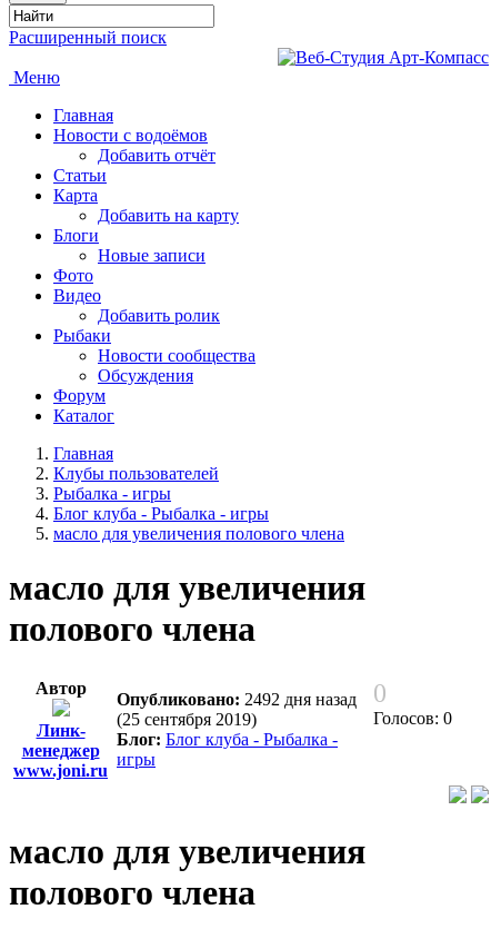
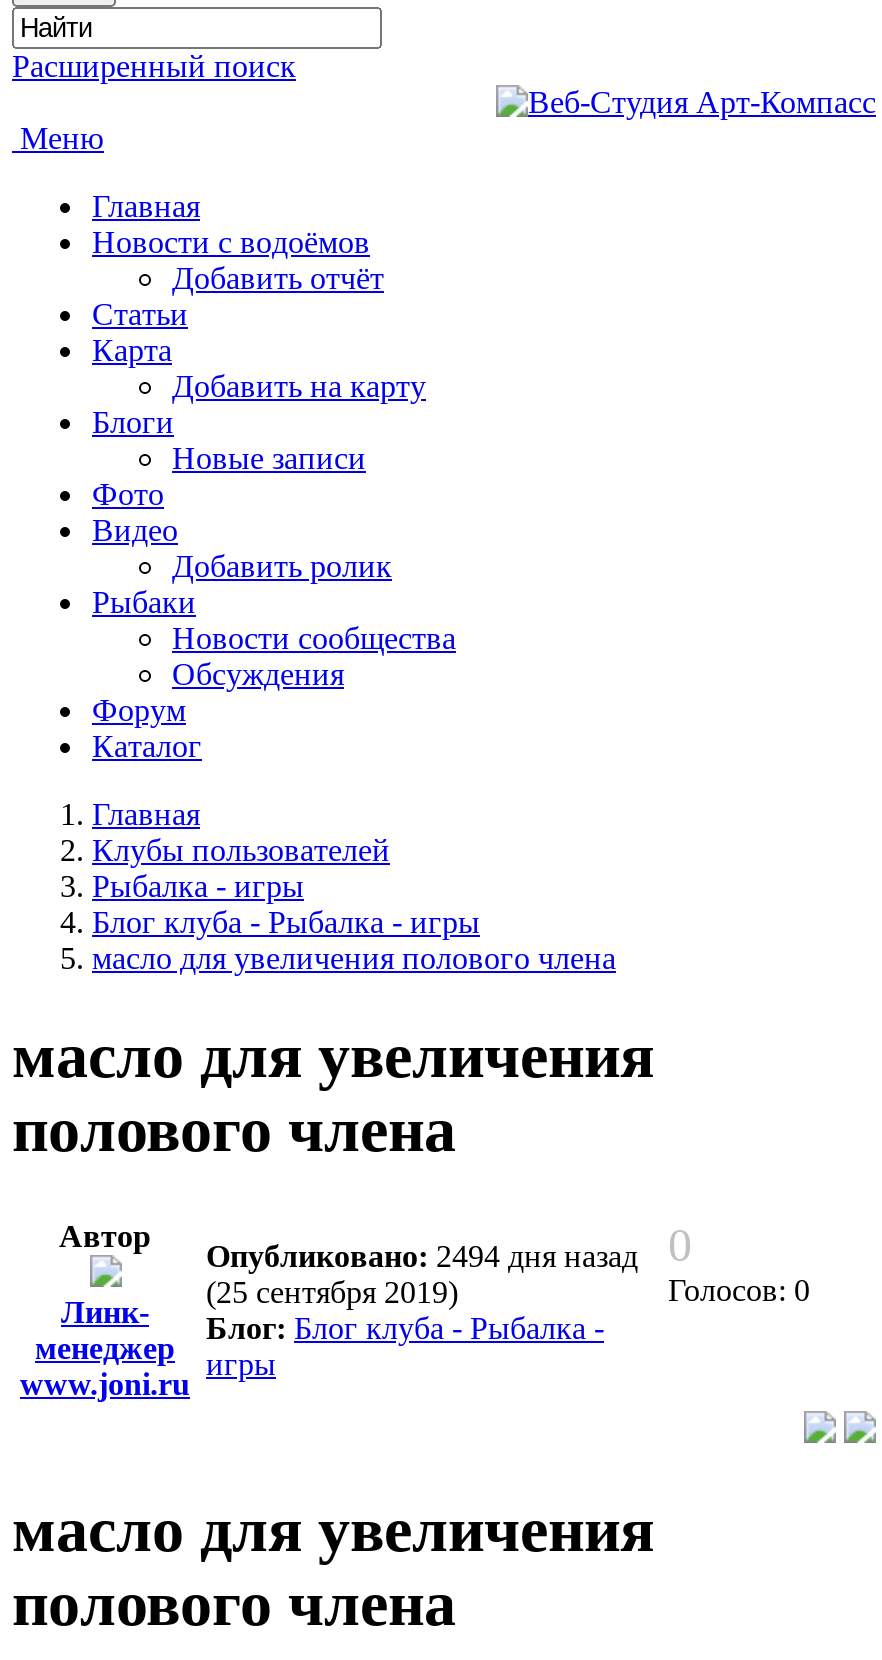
[117,690,357,709] Опубликовано: 2492 дня назад -> [206,1239,638,1273] Опубликовано: 2494 дня назад

